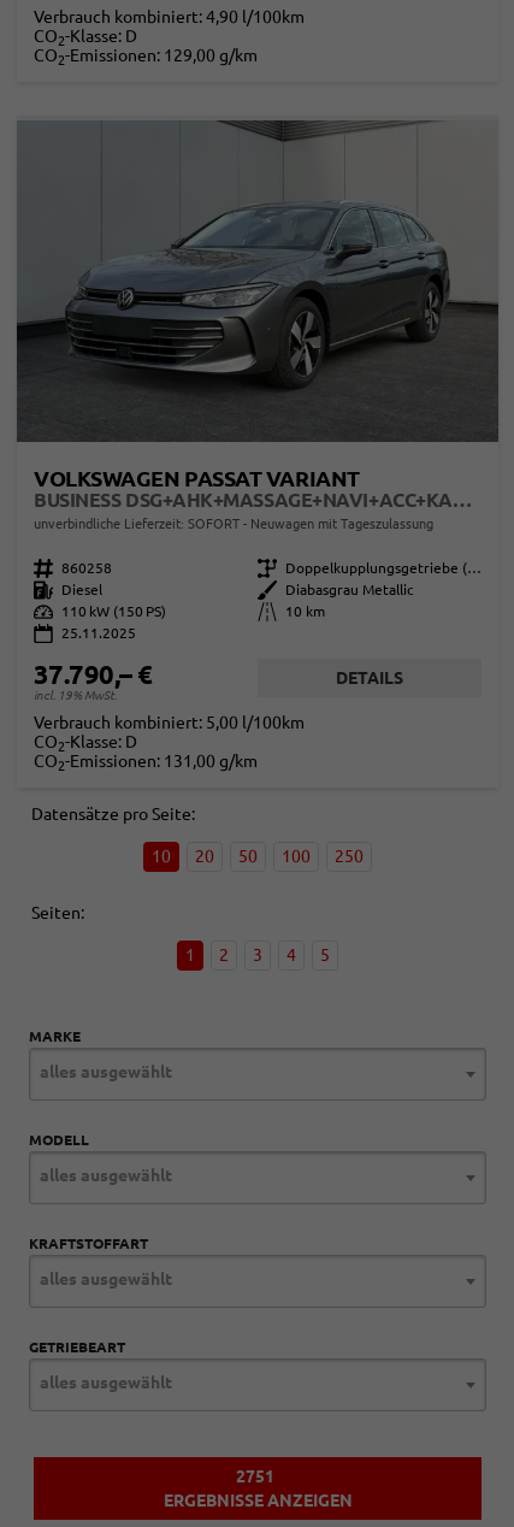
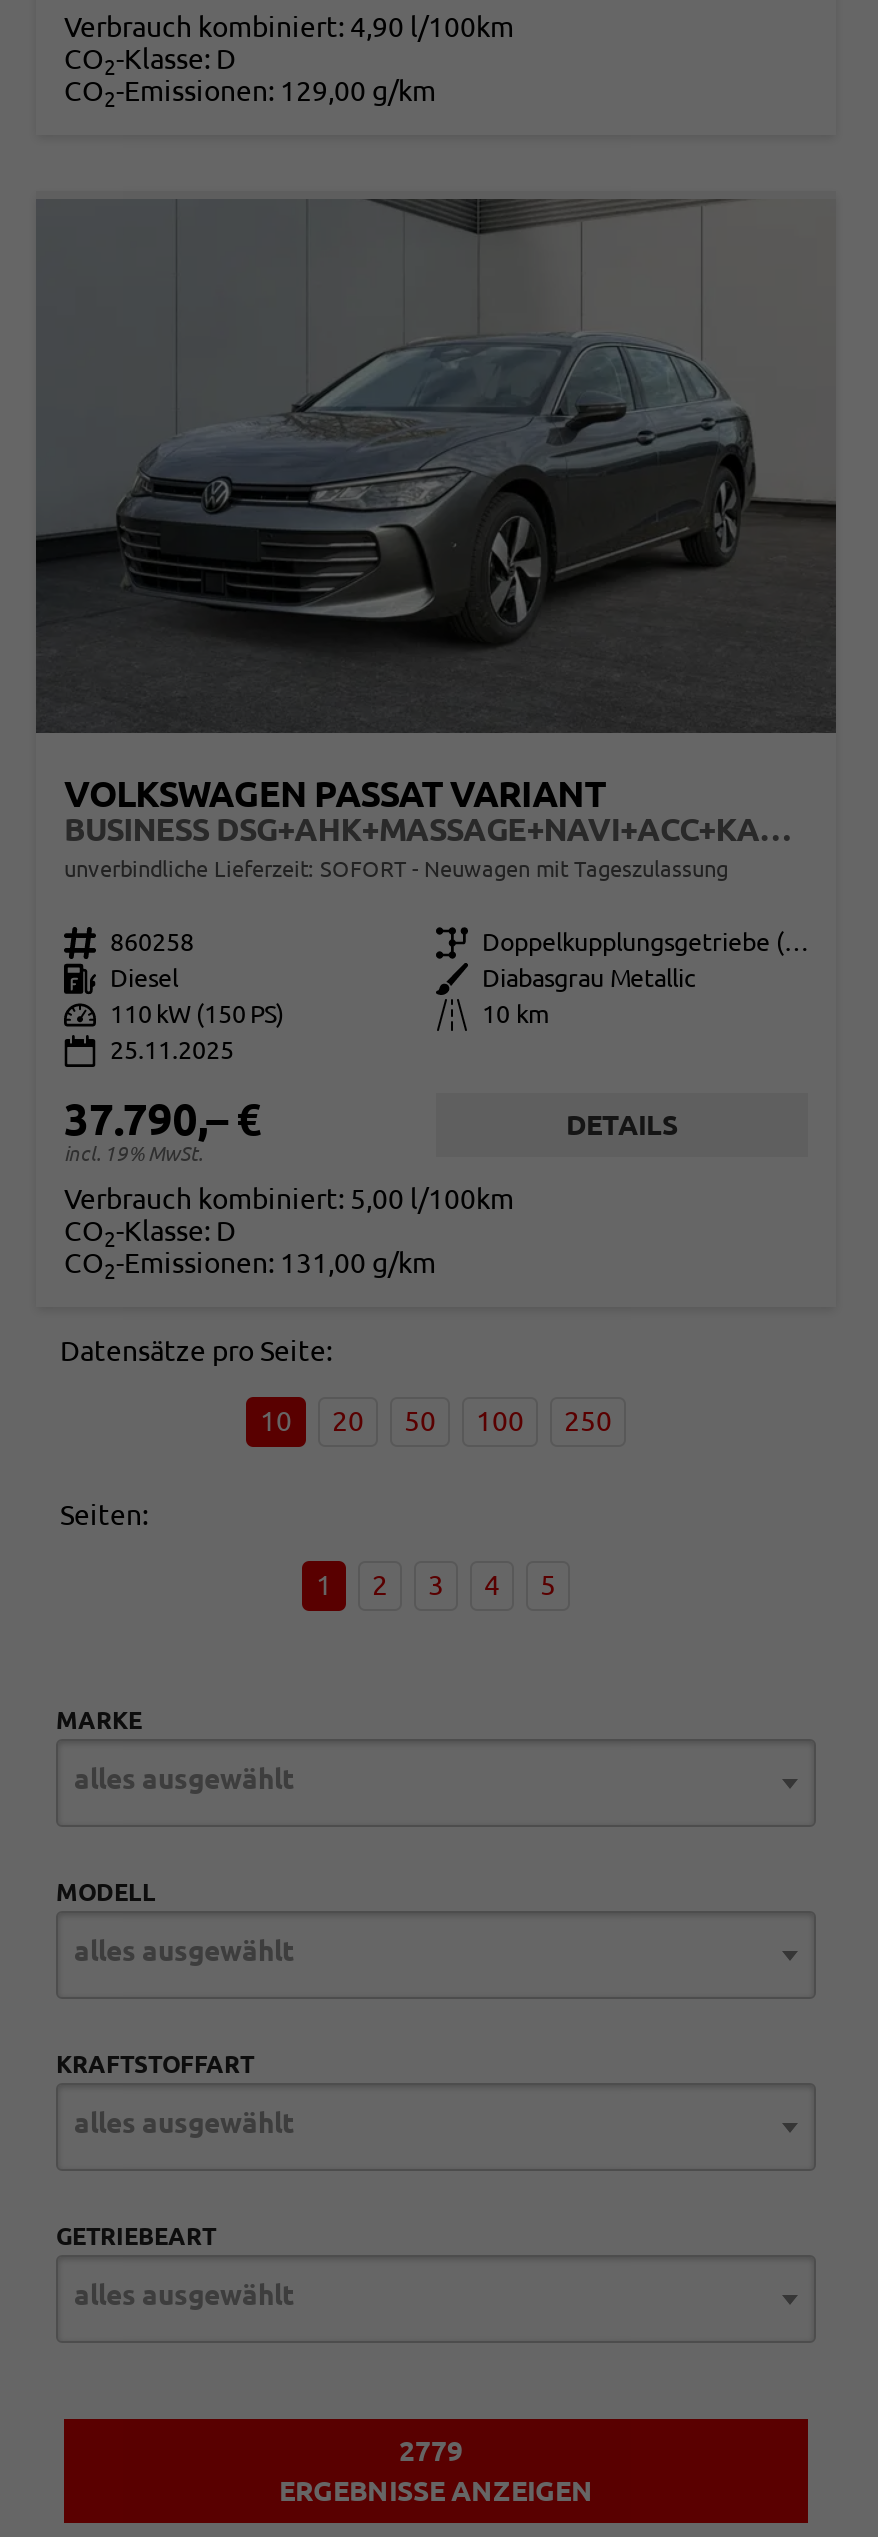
[235,1467,274,1486] 2751 -> [399,2435,463,2467] 2779

